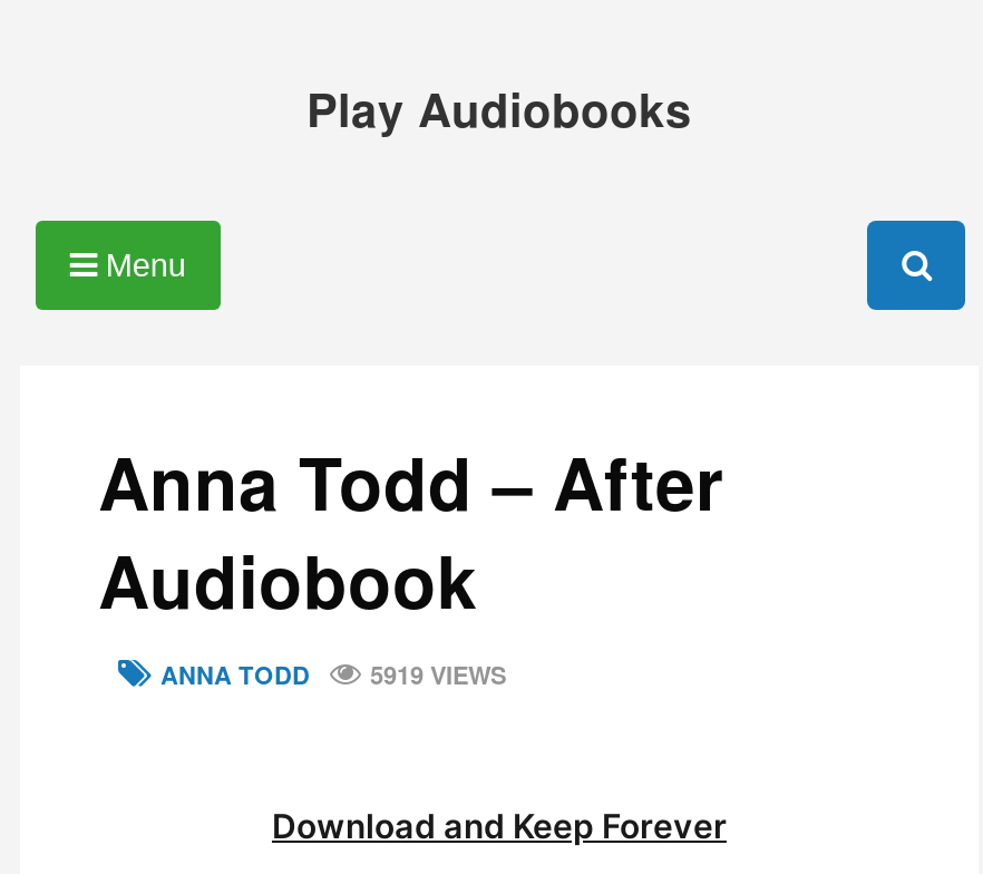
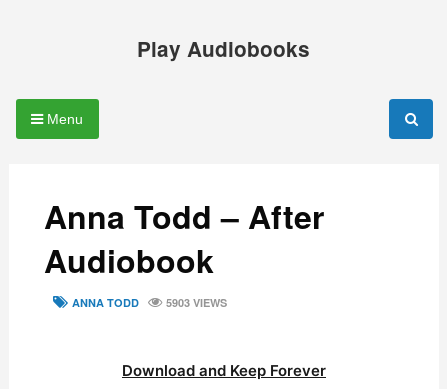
[370,659,506,692] 5919 VIEWS -> [166,295,227,310] 5903 VIEWS

